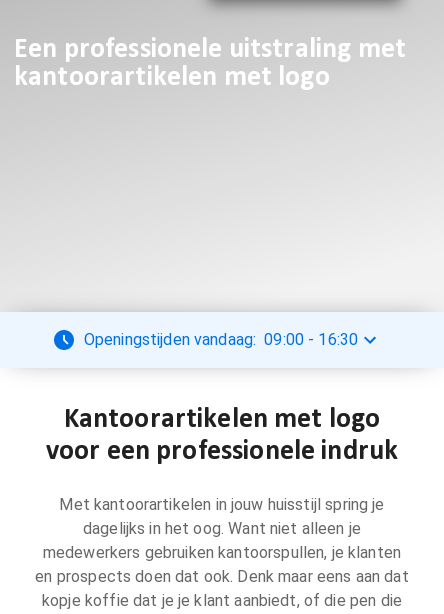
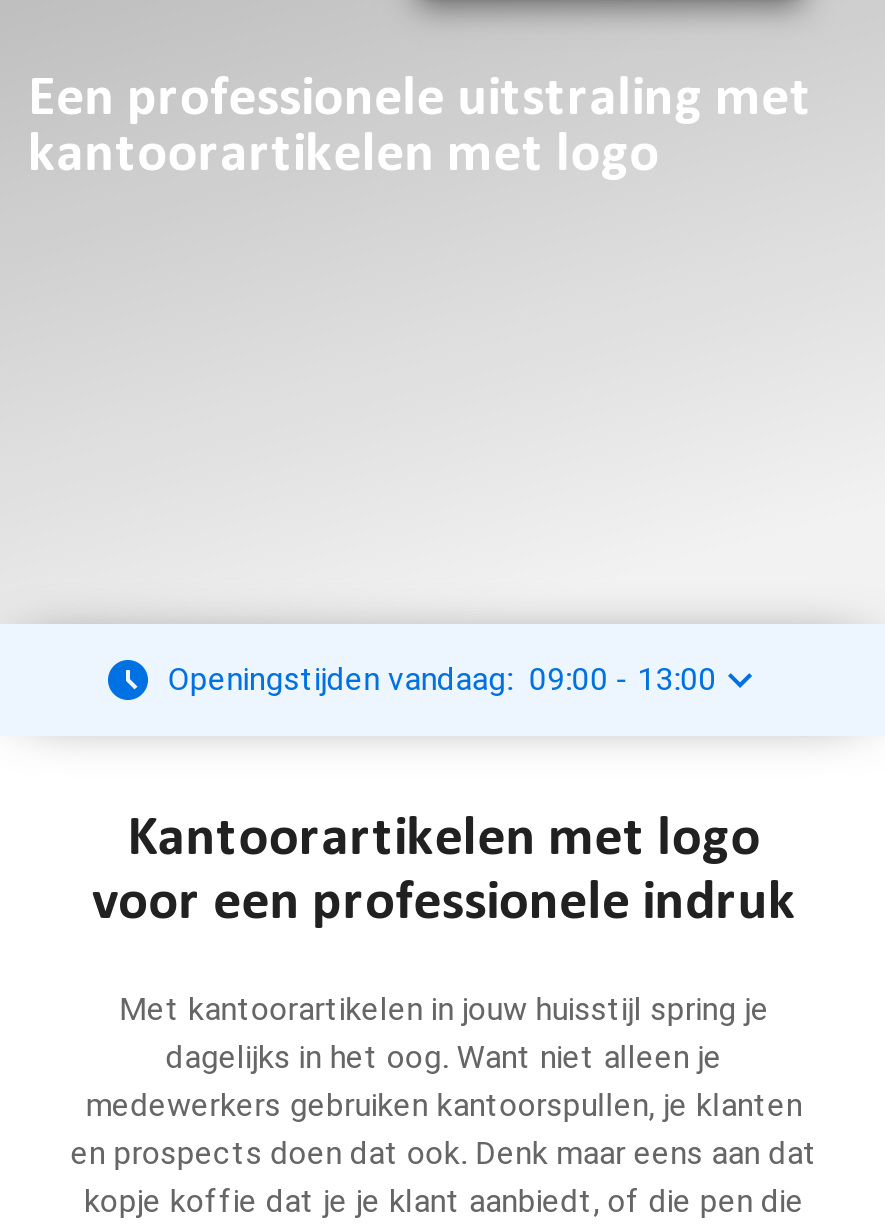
[84,330,358,349] Openingstijden vandaag: 09:00 - 16:30 -> [168,660,716,698] Openingstijden vandaag: 09:00 - 13:00

